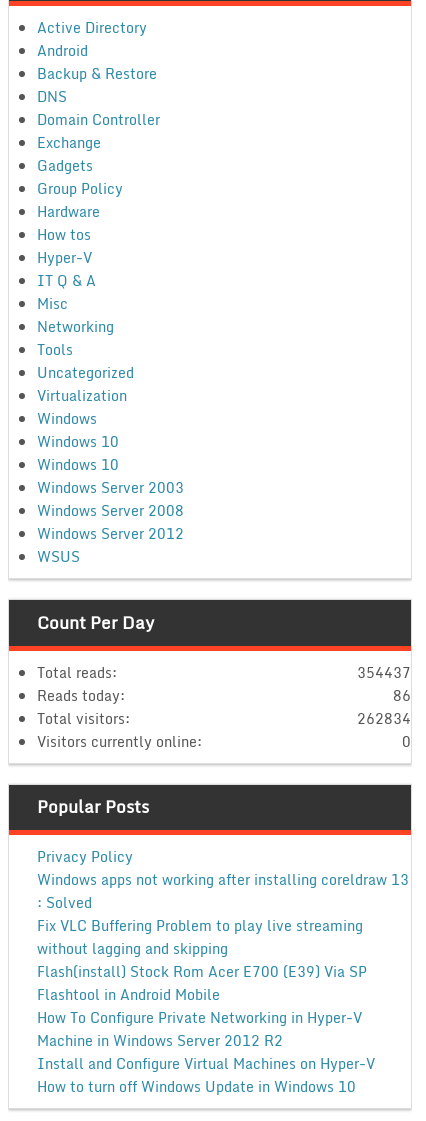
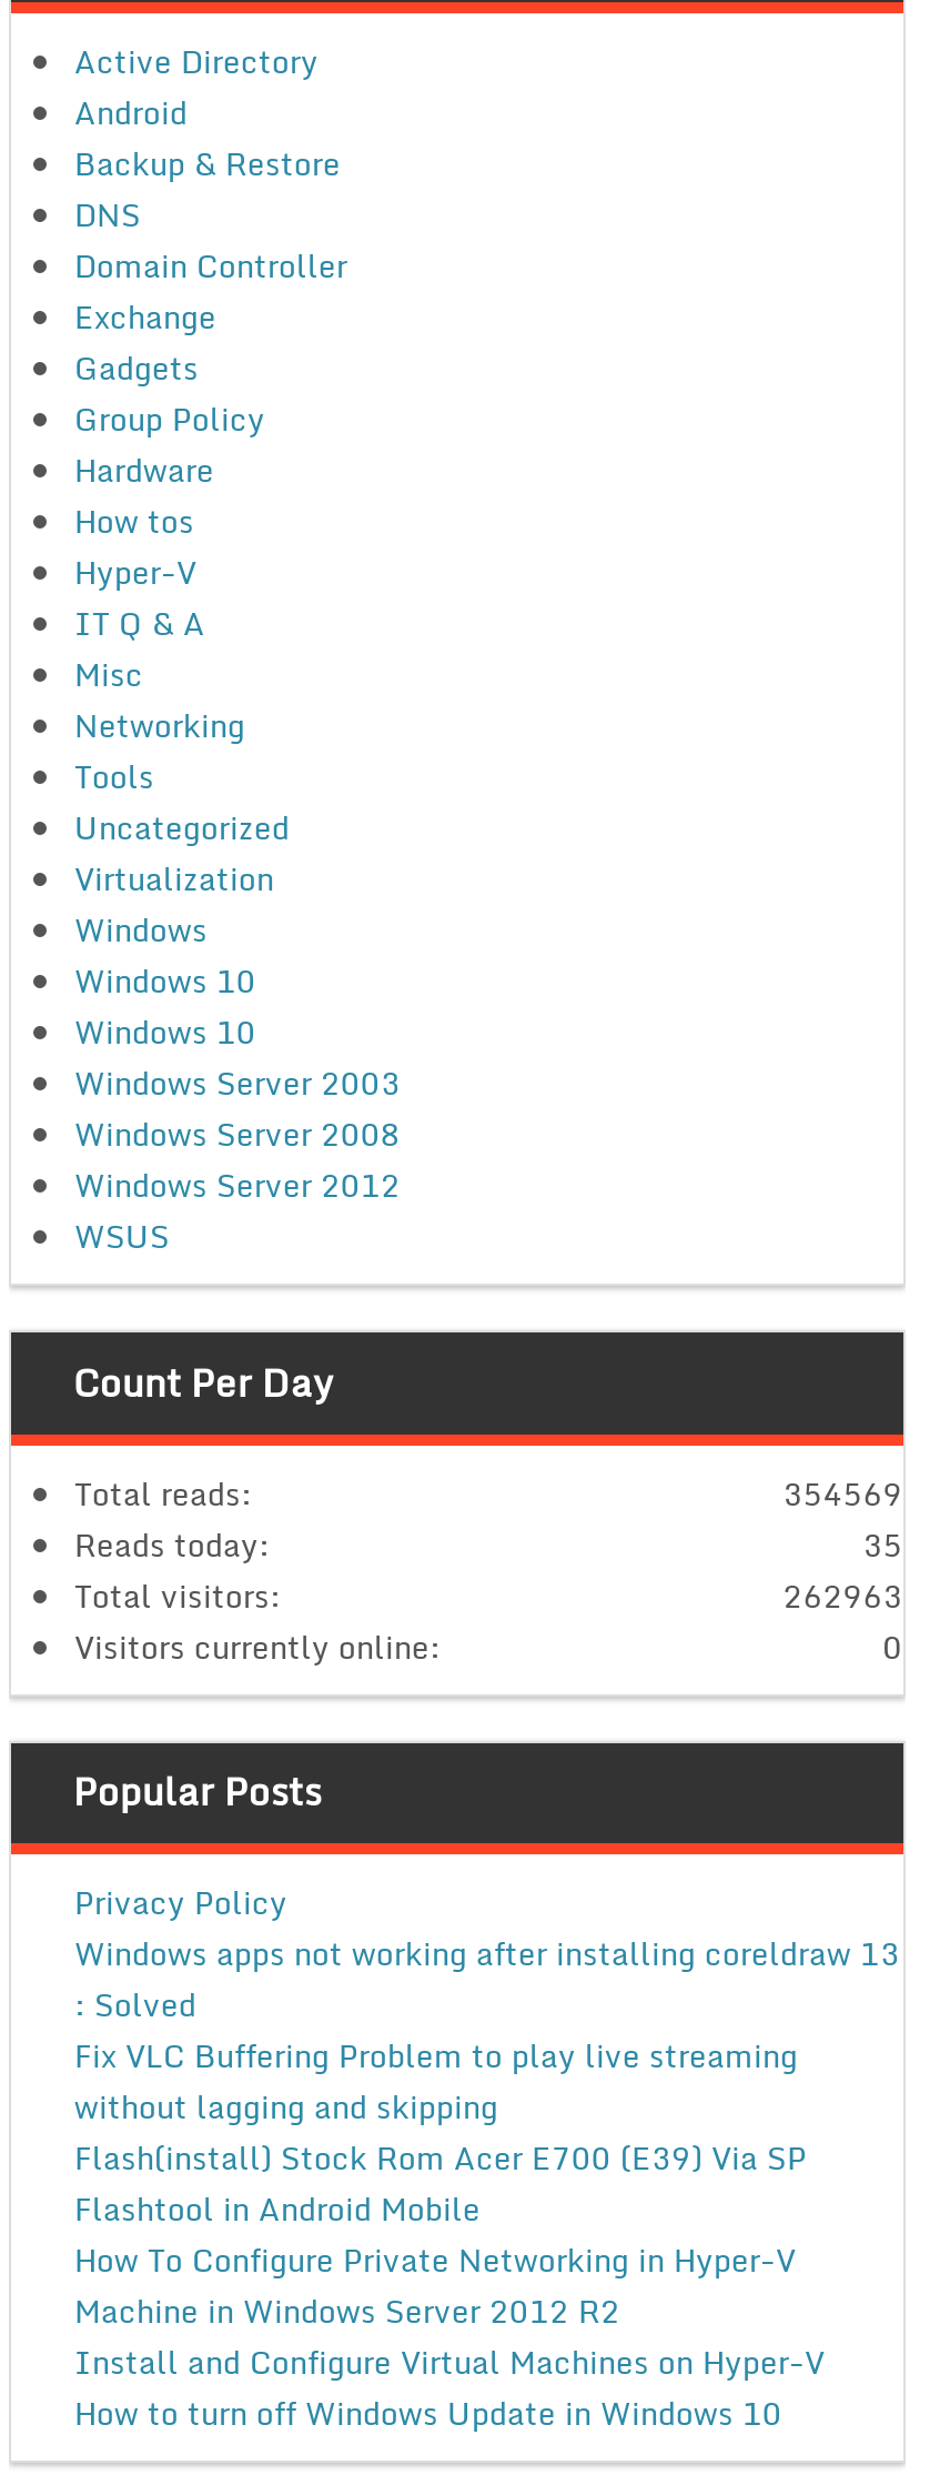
[357,661,411,684] 354437 -> [783,1467,903,1518] 354569
[393,684,411,707] 86 -> [863,1518,903,1569] 35
[357,707,411,730] 262834 -> [783,1569,903,1620] 262963

